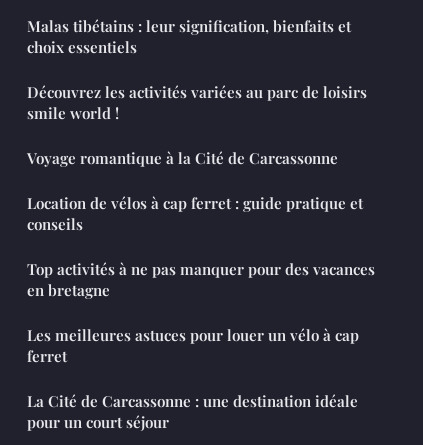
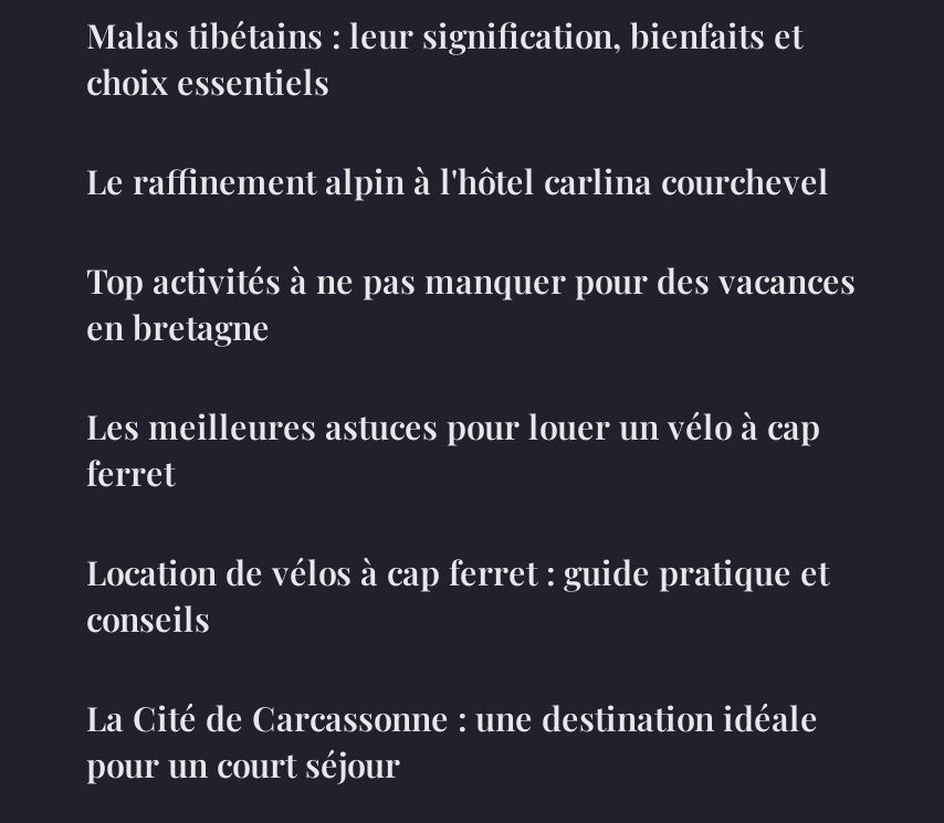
[27,82,367,168] Découvrez les activités variées au parc de loisirs | smile world ! | Voyage romantique à la Cité de Carcassonne -> [86,160,829,204] Le raffinement alpin à l'hôtel carlina courchevel
moved [27,193,363,234] -> [86,551,829,642]: Location de vélos à cap ferret : guide pratique et | conseils
moved [27,259,375,366] -> [86,259,856,496]: Top activités à ne pas manquer pour des vacances | en bretagne | Les meilleures astuces pour louer un vélo à cap | ferret

